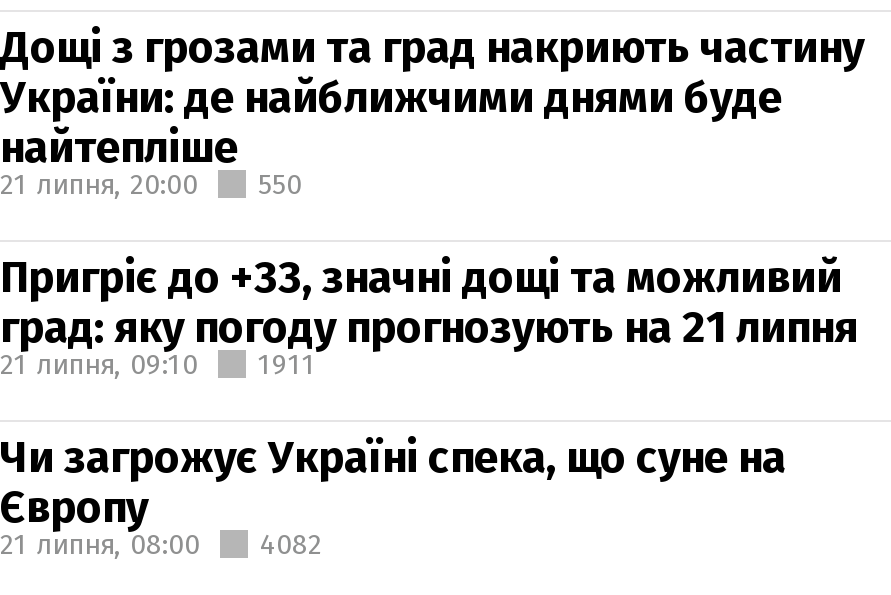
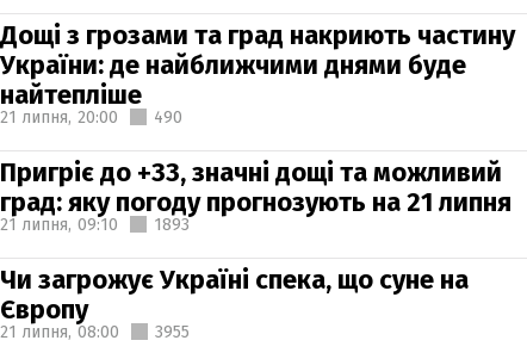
[0,167,302,201] 21 липня, 20:00 550 -> [0,107,182,127] 21 липня, 20:00 490
[258,347,316,381] 1911 -> [154,214,190,234] 1893
[0,527,322,561] 21 липня, 08:00 4082 -> [0,321,190,342] 21 липня, 08:00 3955

